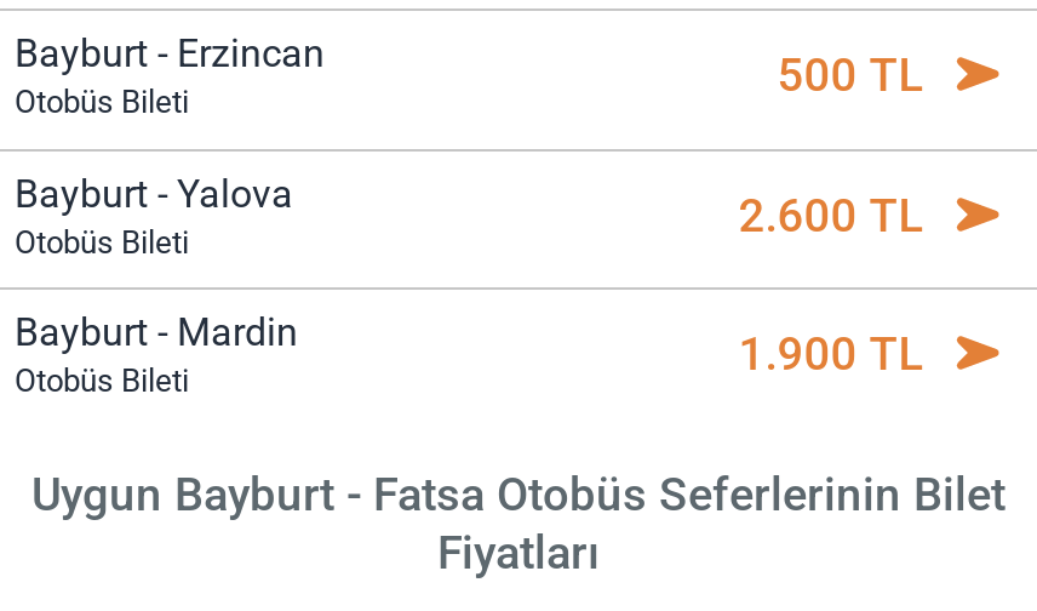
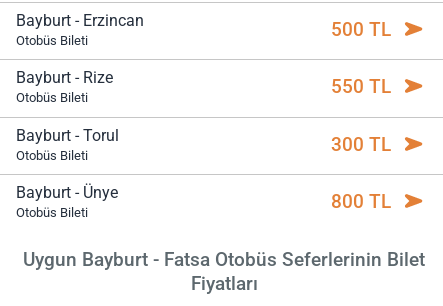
[15,171,293,217] Bayburt - Yalova -> [16,68,113,87] Bayburt - Rize
[738,188,922,243] 2.600 TL -> [331,75,391,98] 550 TL
[15,310,298,356] Bayburt - Mardin -> [16,126,119,145] Bayburt - Torul
[738,327,922,383] 1.900 TL -> [16,133,391,220] 300 TL | Bayburt - Ünye | Otobüs Bileti | 800 TL

